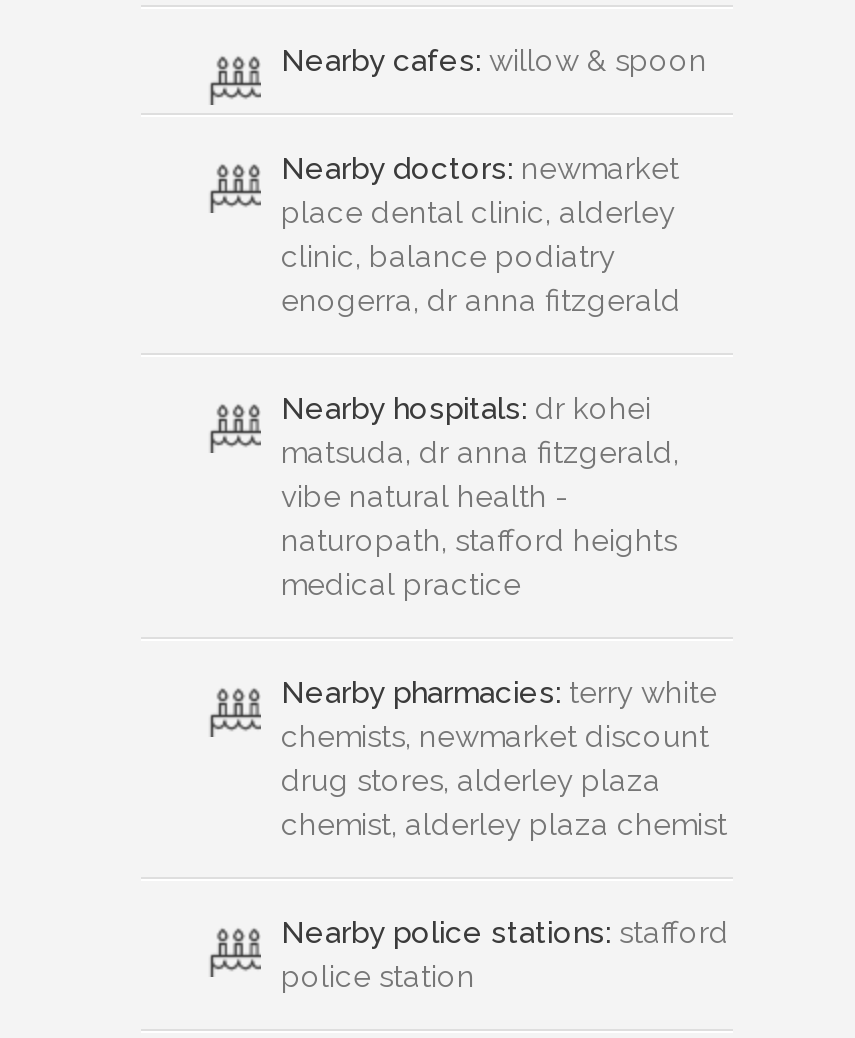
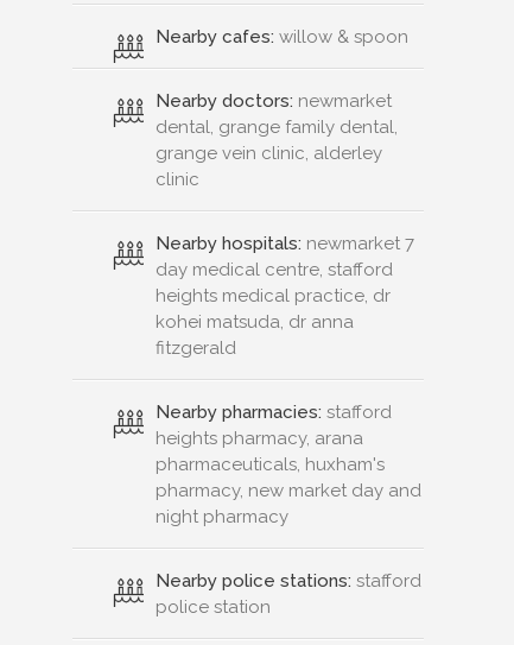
[281,195,681,319] place dental clinic, alderley | clinic, balance podiatry | enogerra, dr anna fitzgerald -> [156,116,398,190] dental, grange family dental, | grange vein clinic, alderley | clinic
[281,391,679,603] Nearby hospitals: dr kohei | matsuda, dr anna fitzgerald, | vibe natural health - | naturopath, stafford heights | medical practice -> [156,233,414,358] Nearby hospitals: newmarket 7 | day medical centre, stafford | heights medical practice, dr | kohei matsuda, dr anna | fitzgerald
[281,675,727,843] Nearby pharmacies: terry white | chemists, newmarket discount | drug stores, alderley plaza | chemist, alderley plaza chemist -> [156,401,421,527] Nearby pharmacies: stafford | heights pharmacy, arana | pharmaceuticals, huxham's | pharmacy, new market day and | night pharmacy

